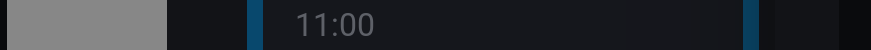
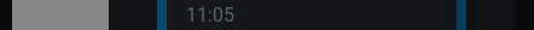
[295,6,375,44] 11:00 -> [186,4,234,26] 11:05

